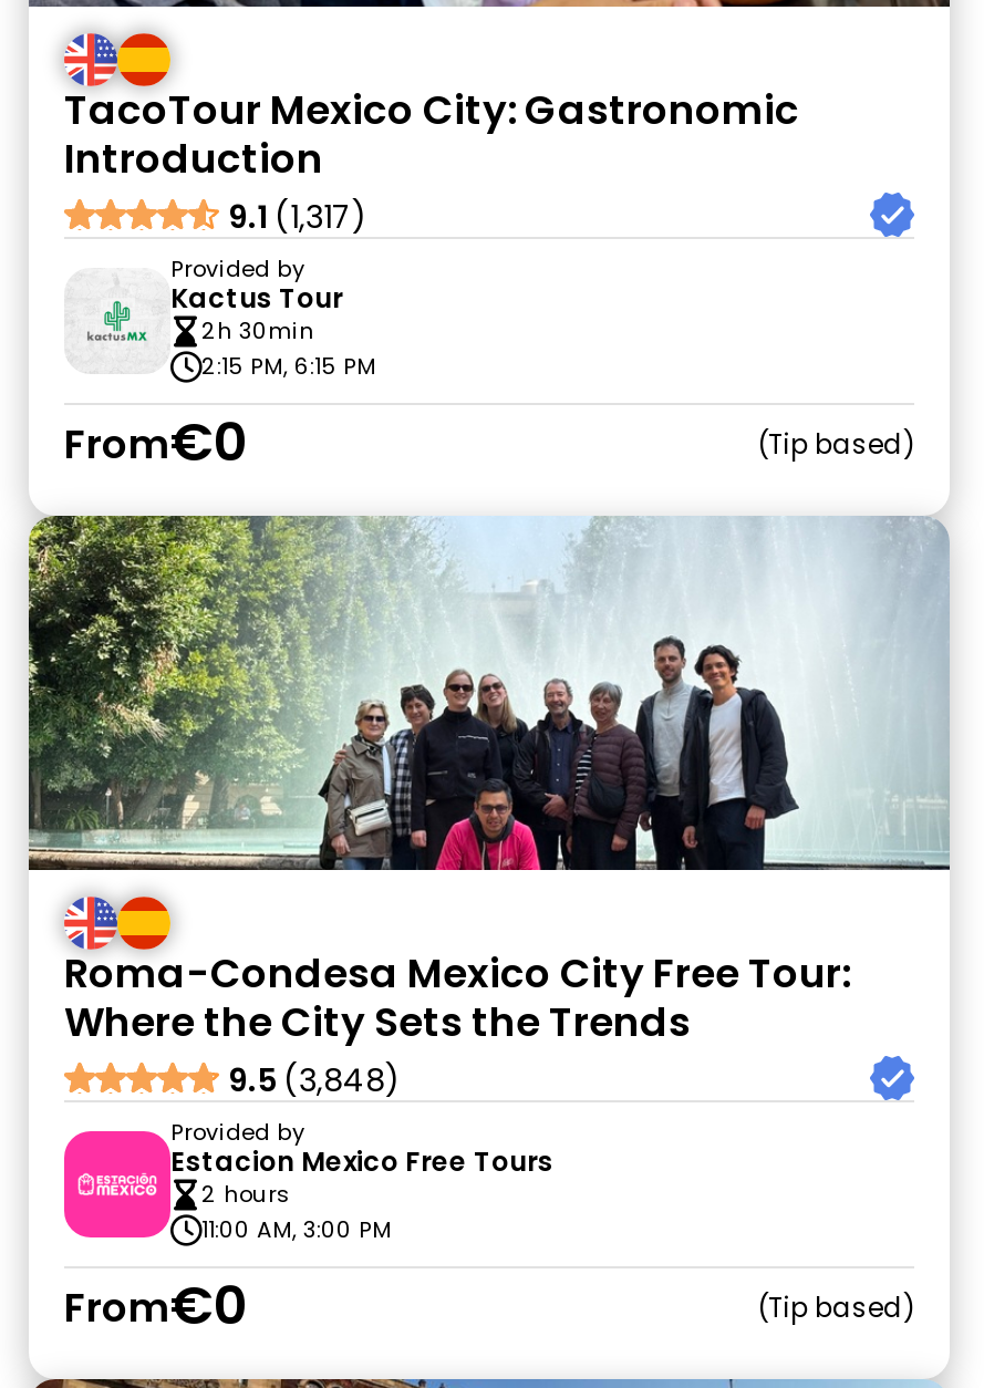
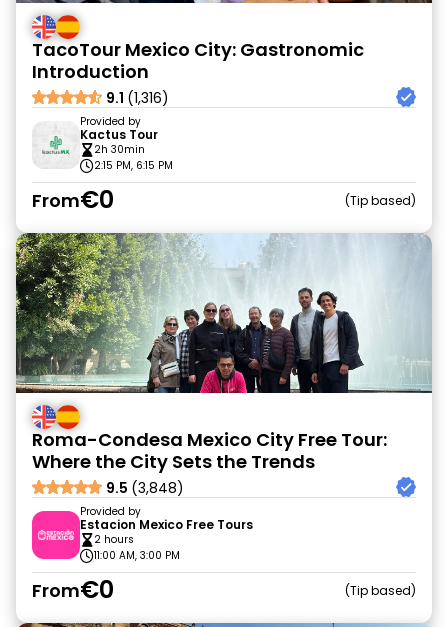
[228,195,367,239] 9.1 (1,317) -> [106,88,169,108] 9.1 (1,316)

